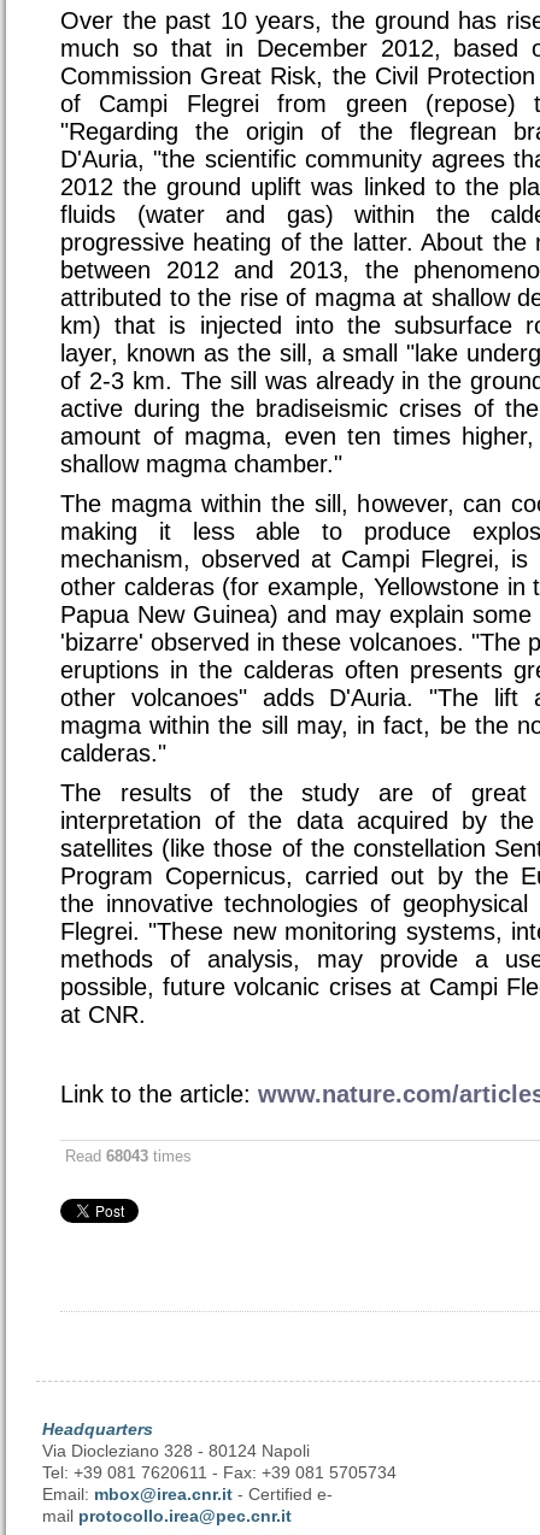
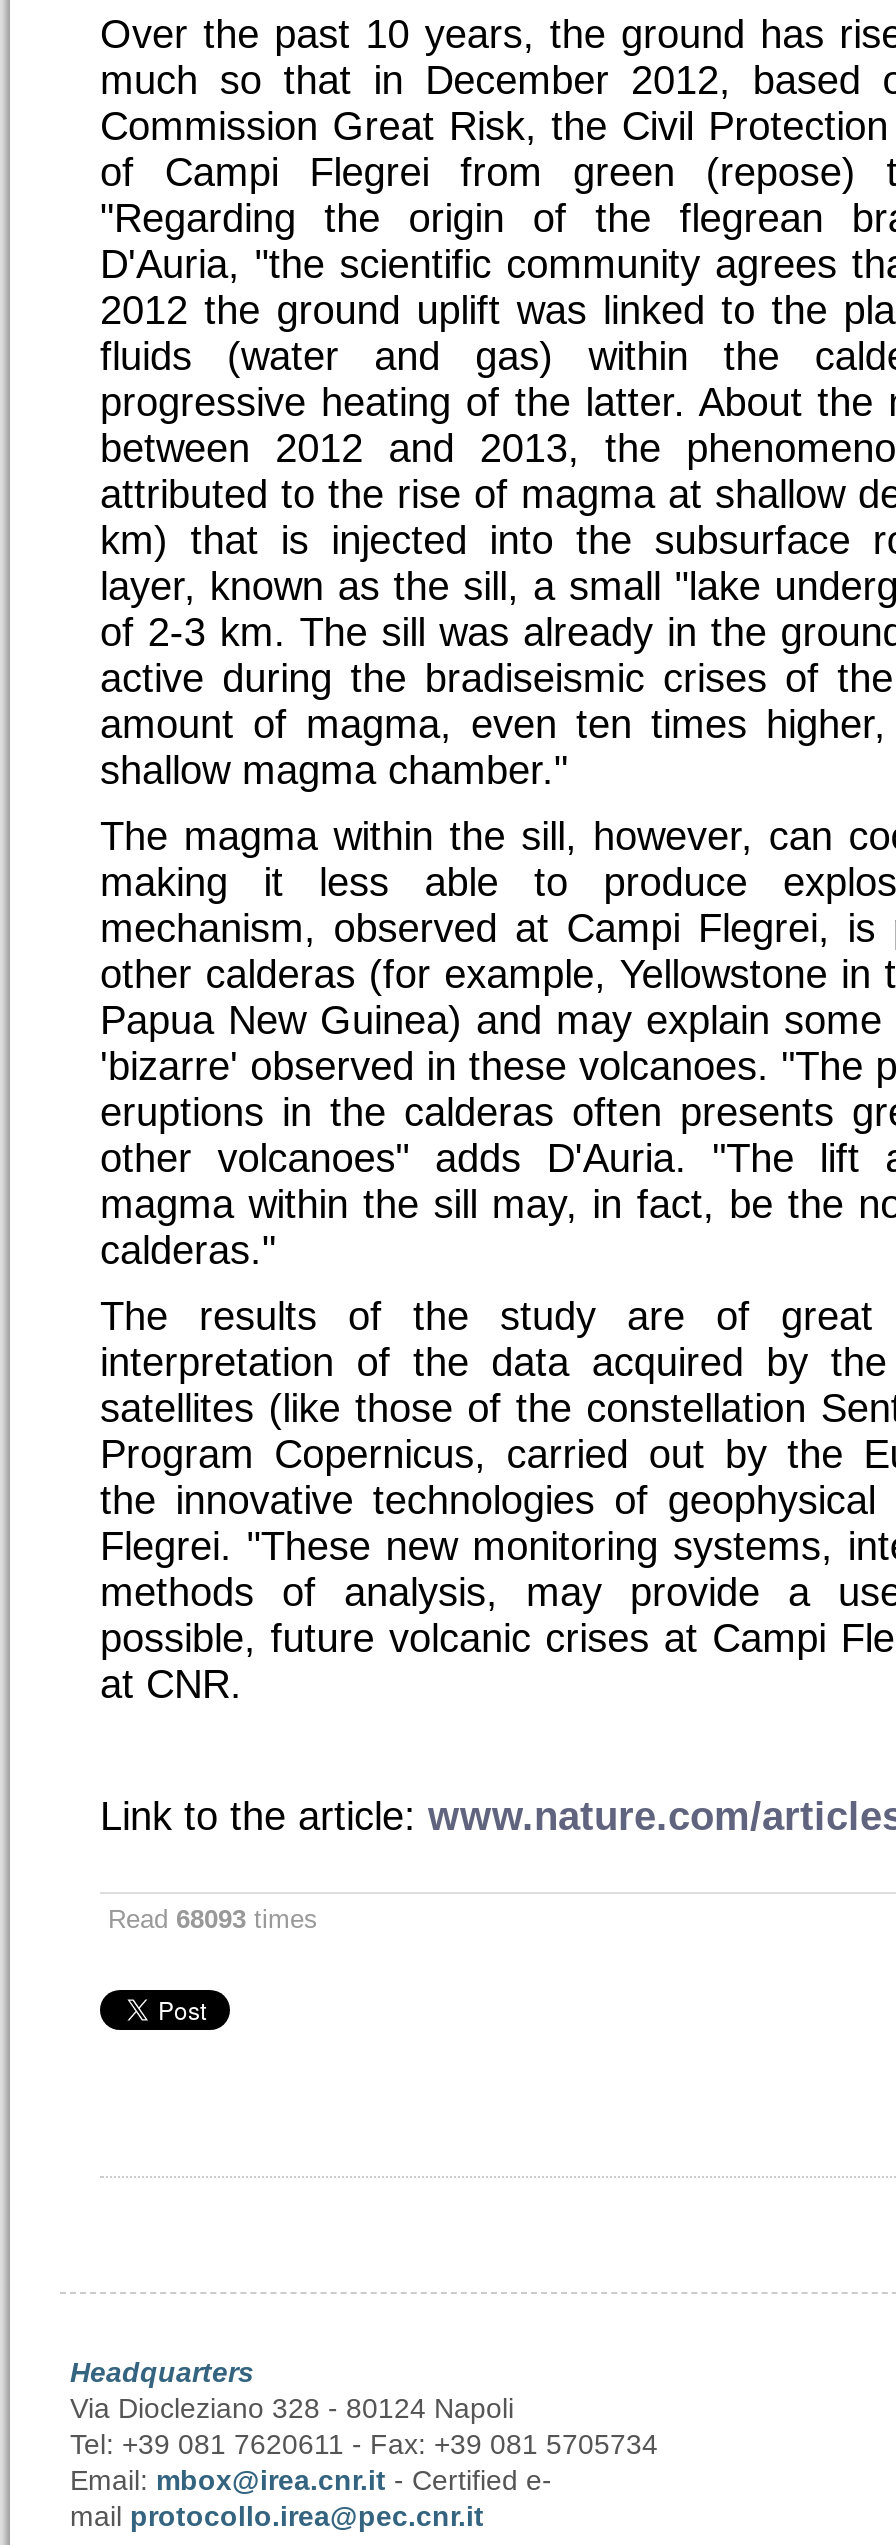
[65,1147,192,1165] Read 68043 times -> [108,1904,318,1934] Read 68093 times

